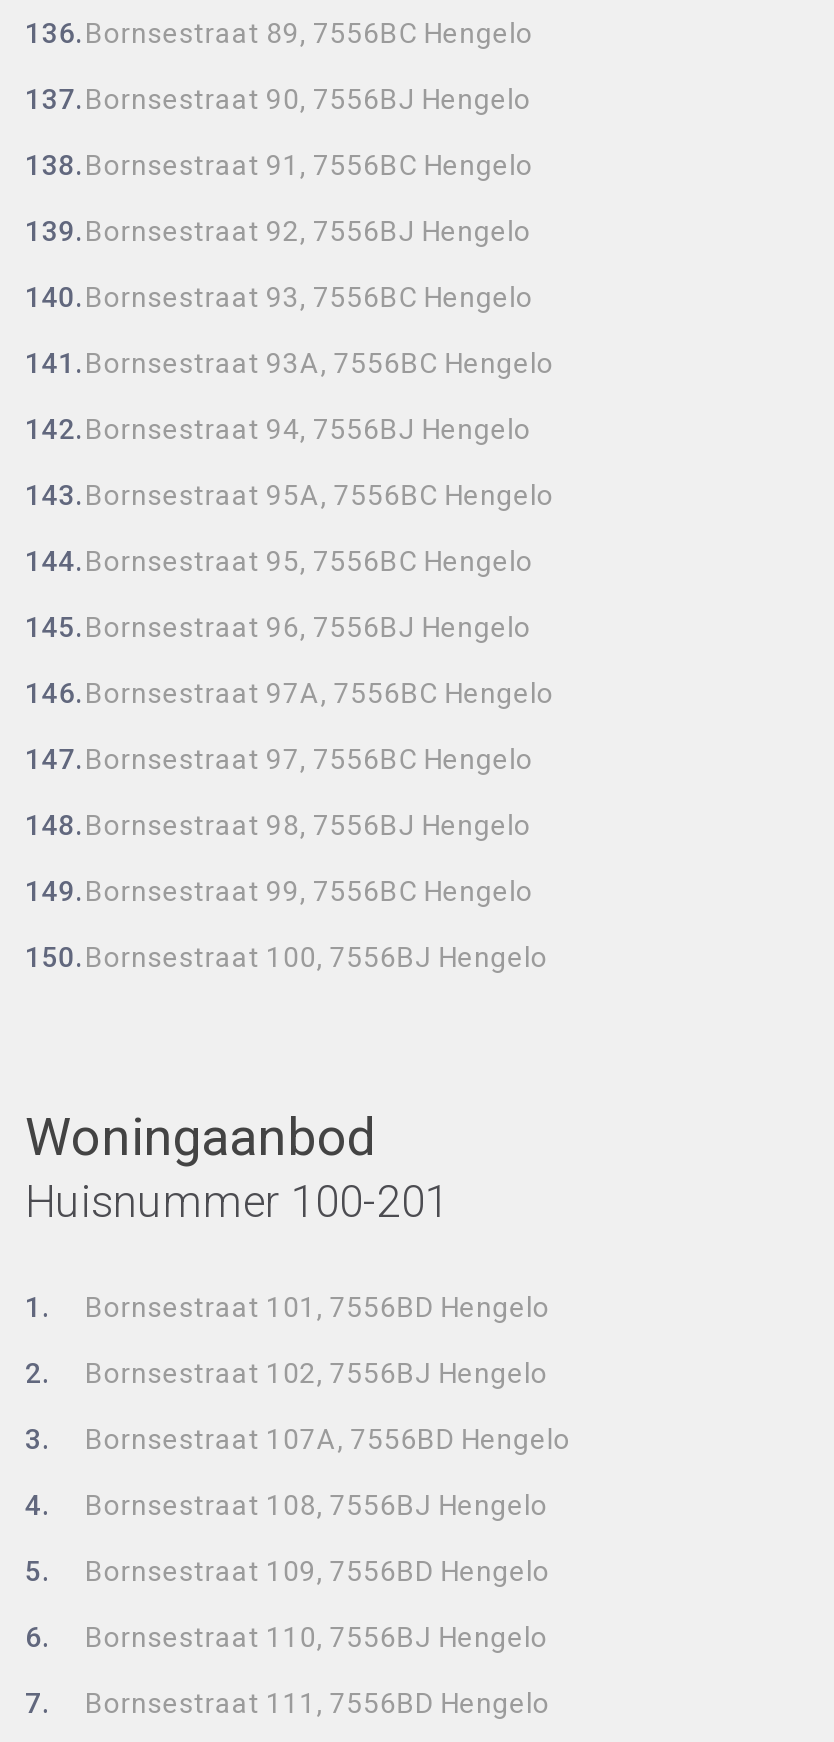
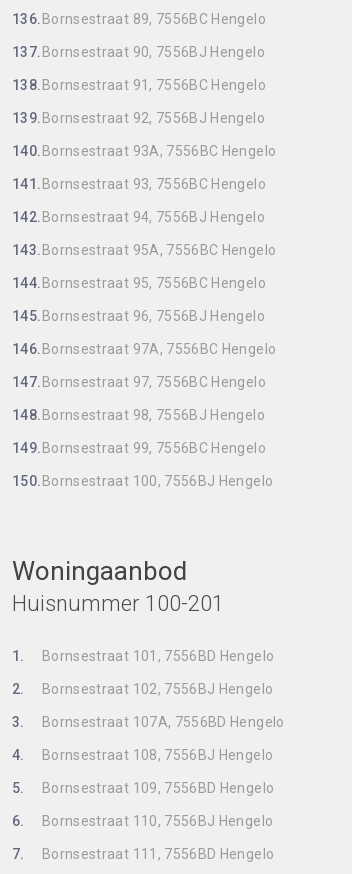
[25,281,533,313] 140. Bornsestraat 93, 7556BC Hengelo -> [12,143,276,159] 140. Bornsestraat 93A, 7556BC Hengelo
[25,347,553,379] 141. Bornsestraat 93A, 7556BC Hengelo -> [12,176,266,192] 141. Bornsestraat 93, 7556BC Hengelo

